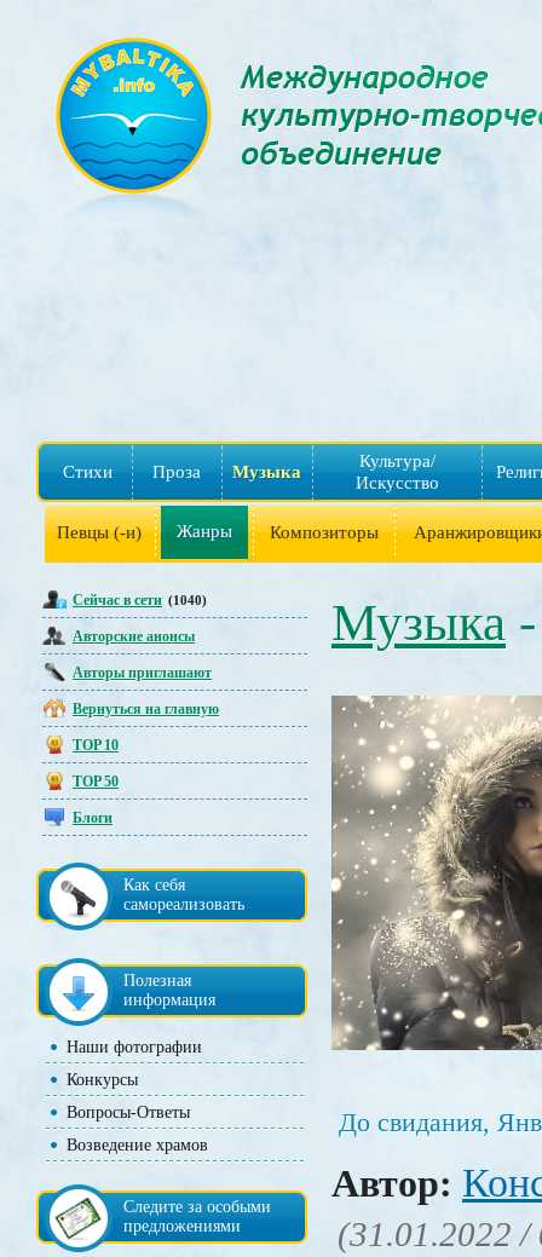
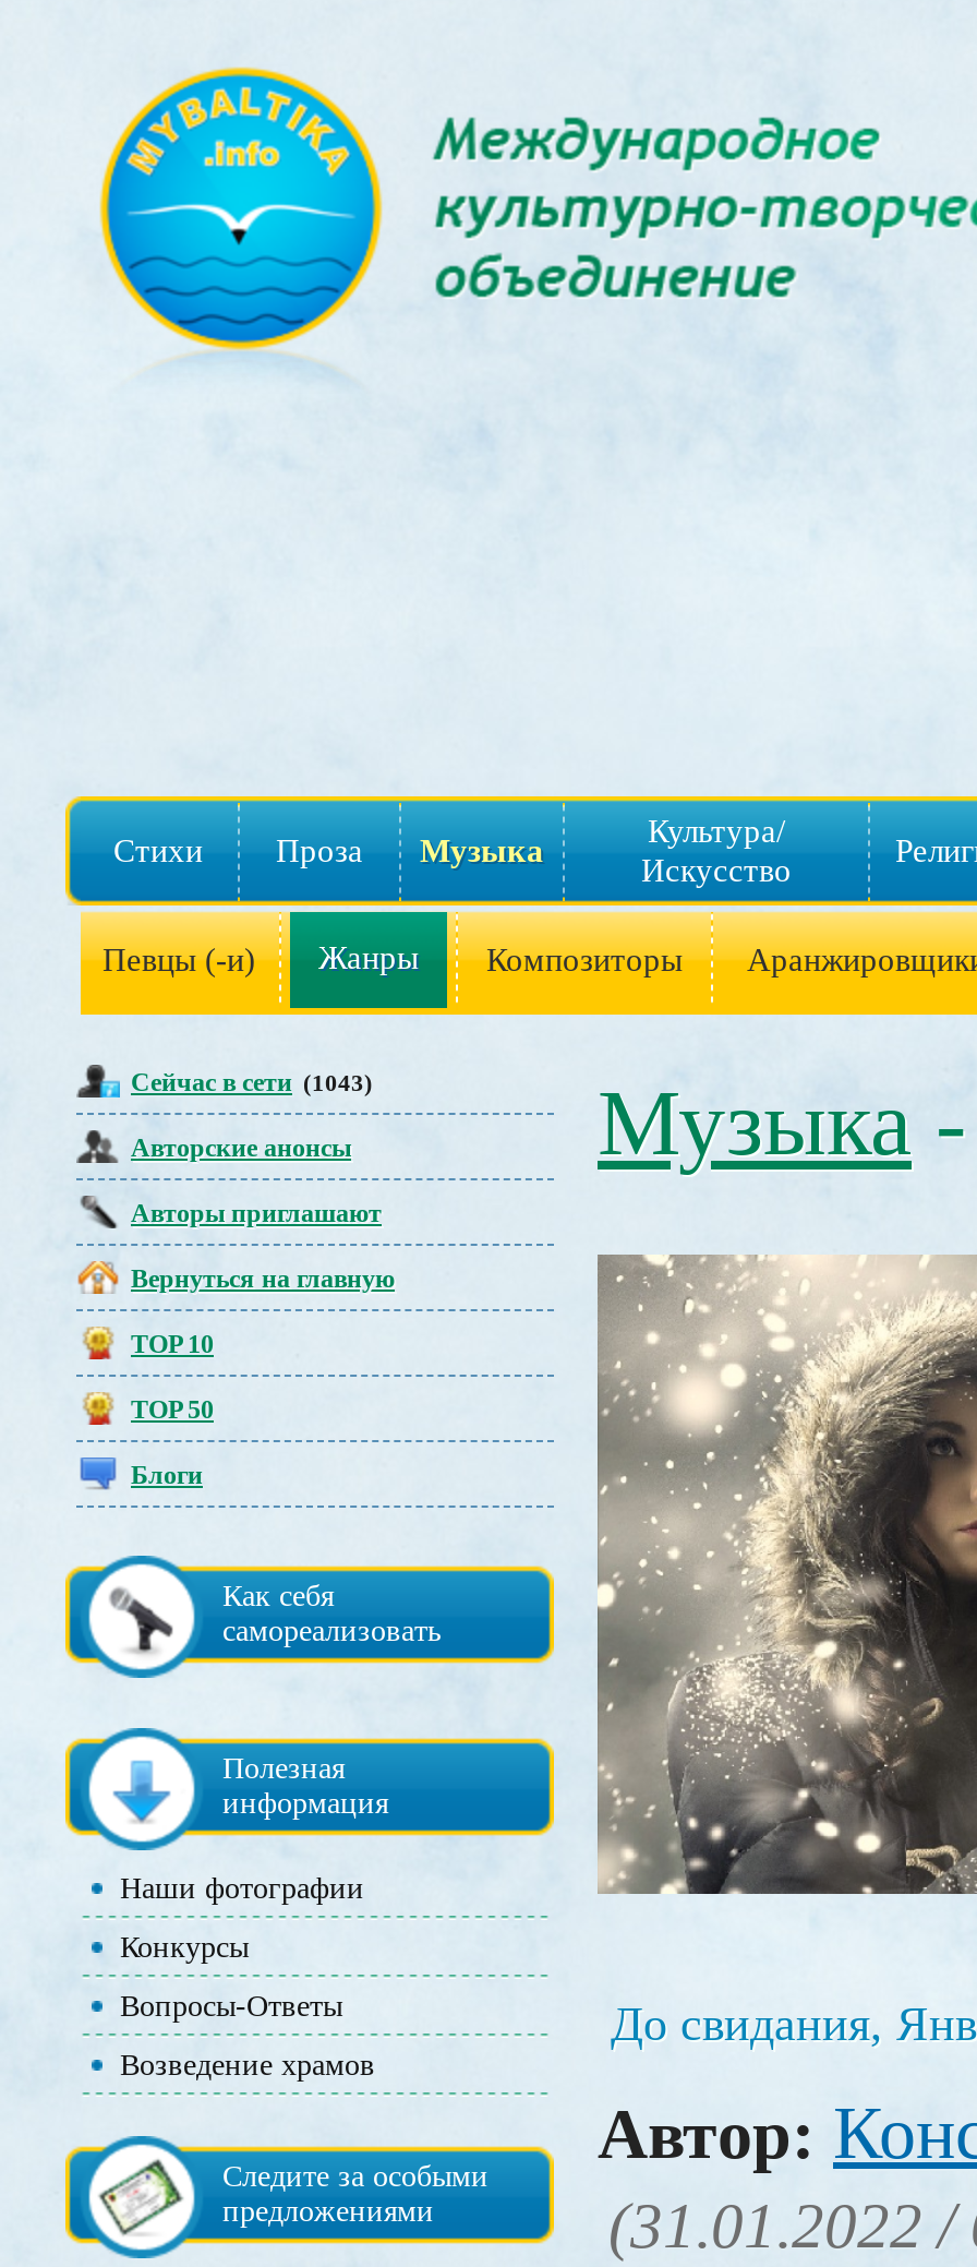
[73,592,207,609] Сейчас в сети (1040) -> [131,1067,373,1097] Сейчас в сети (1043)

